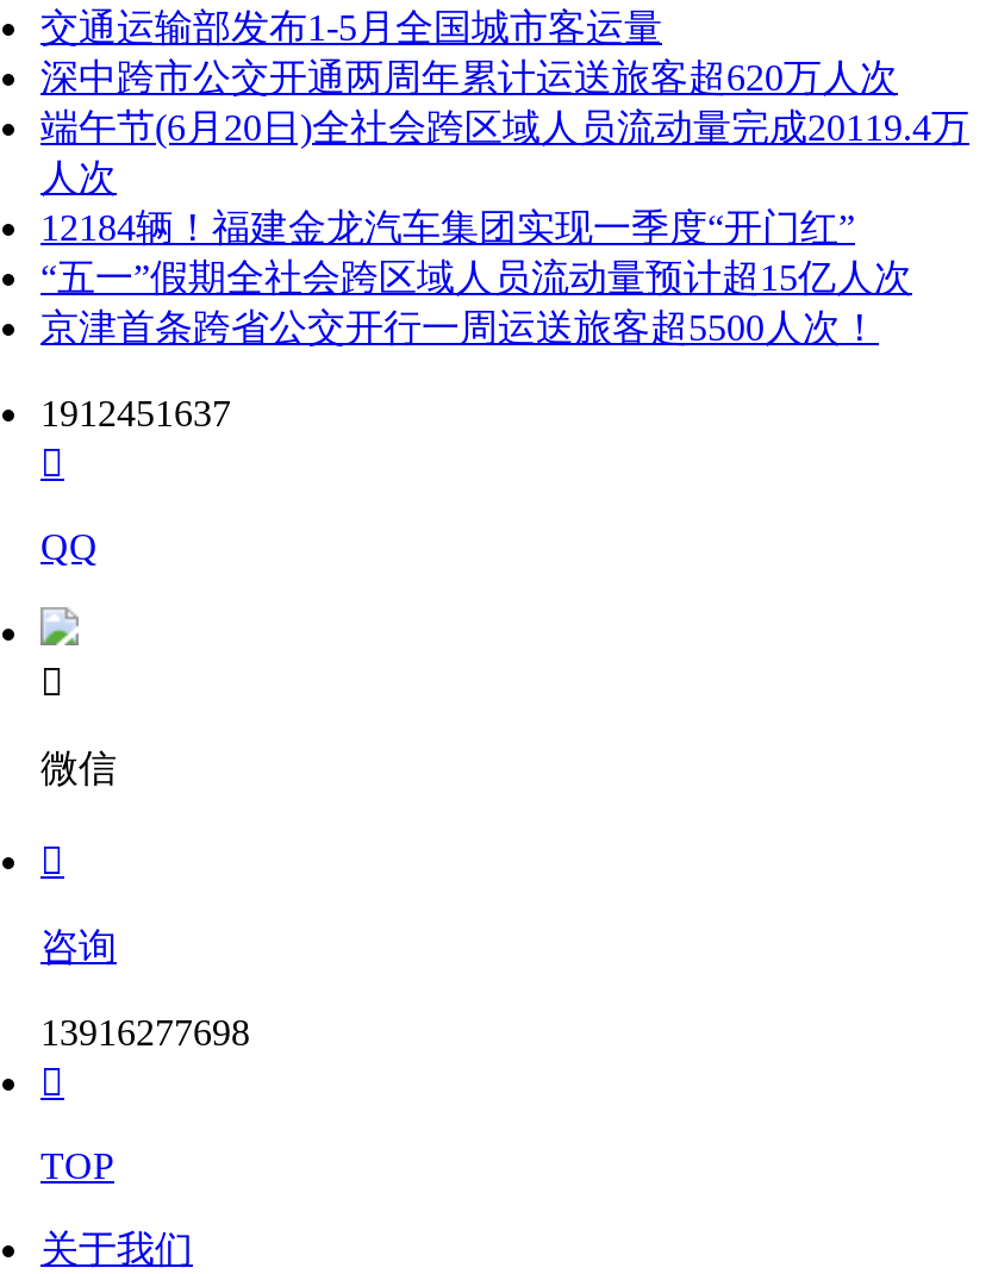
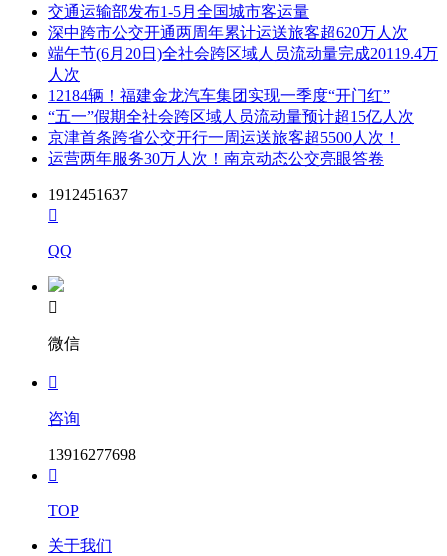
none -> [48,149,384,166] 运营两年服务30万人次！南京动态公交亮眼答卷

